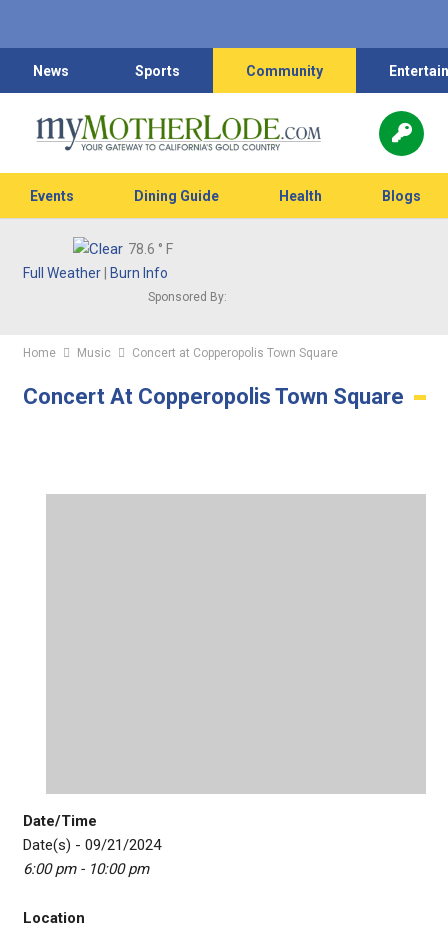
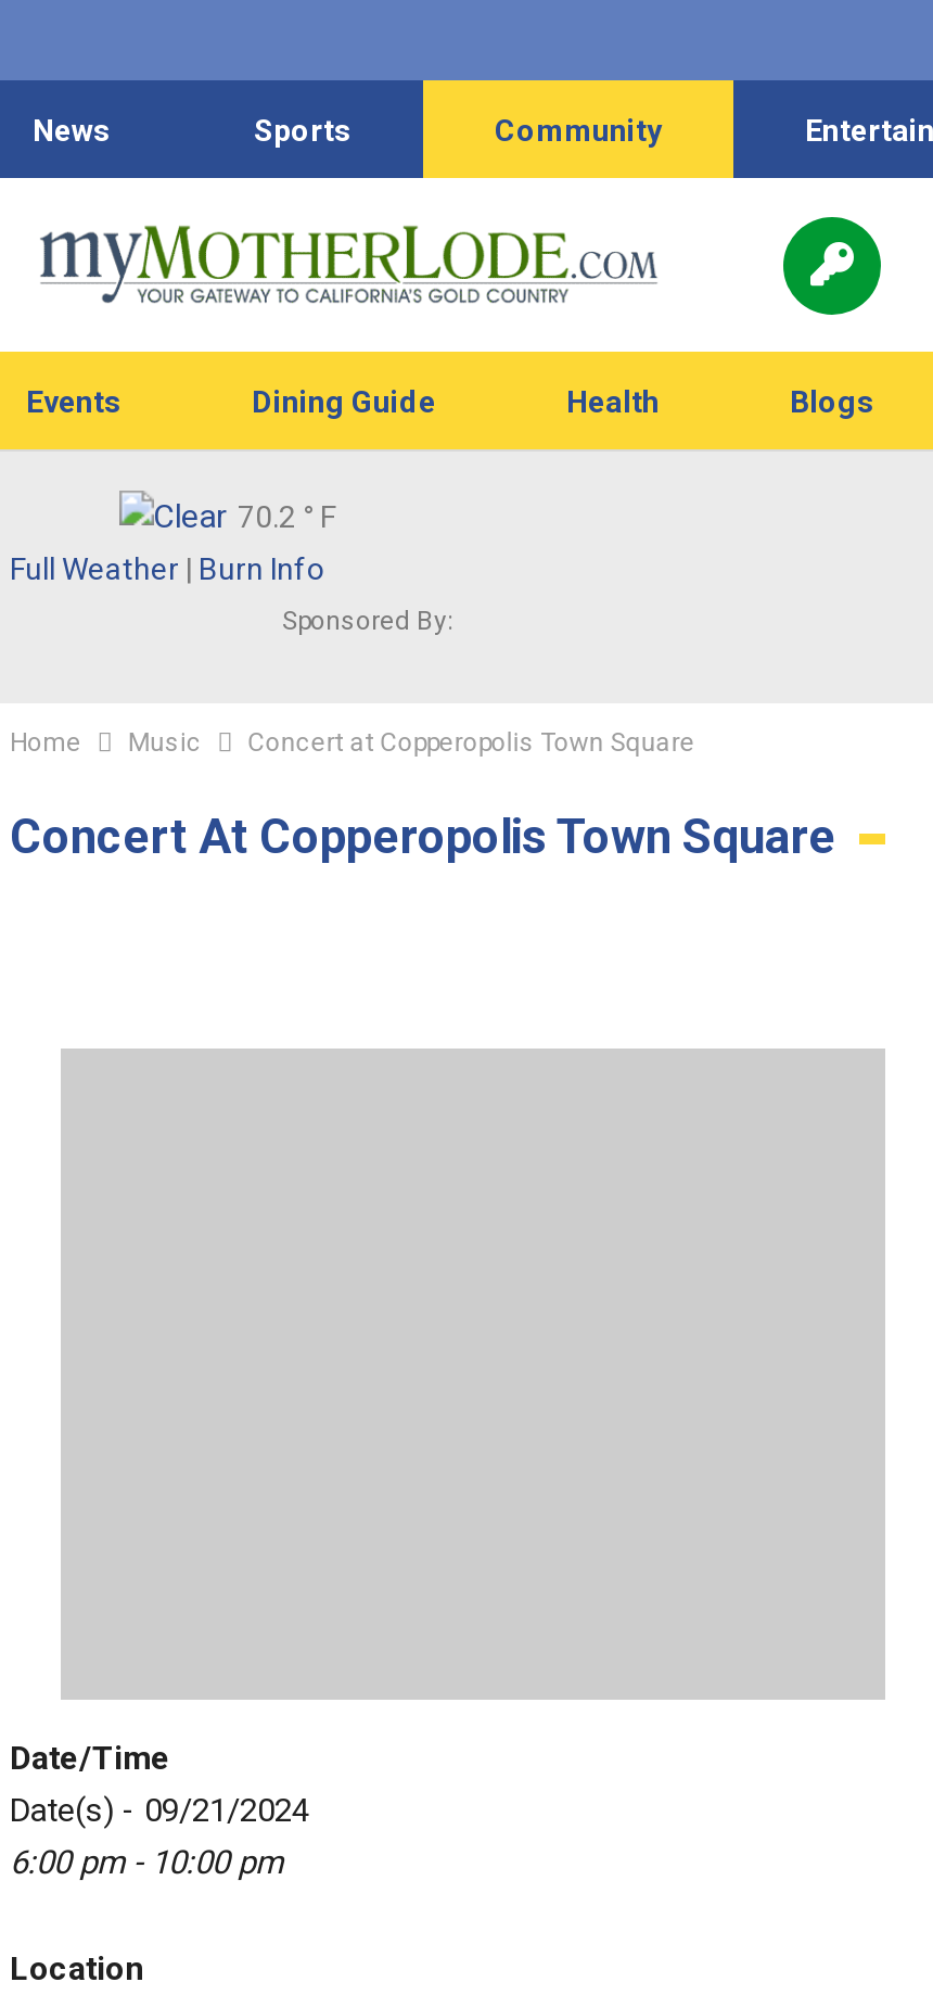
[127,241,172,257] 78.6 ° F -> [238,499,335,534] 70.2 ° F

